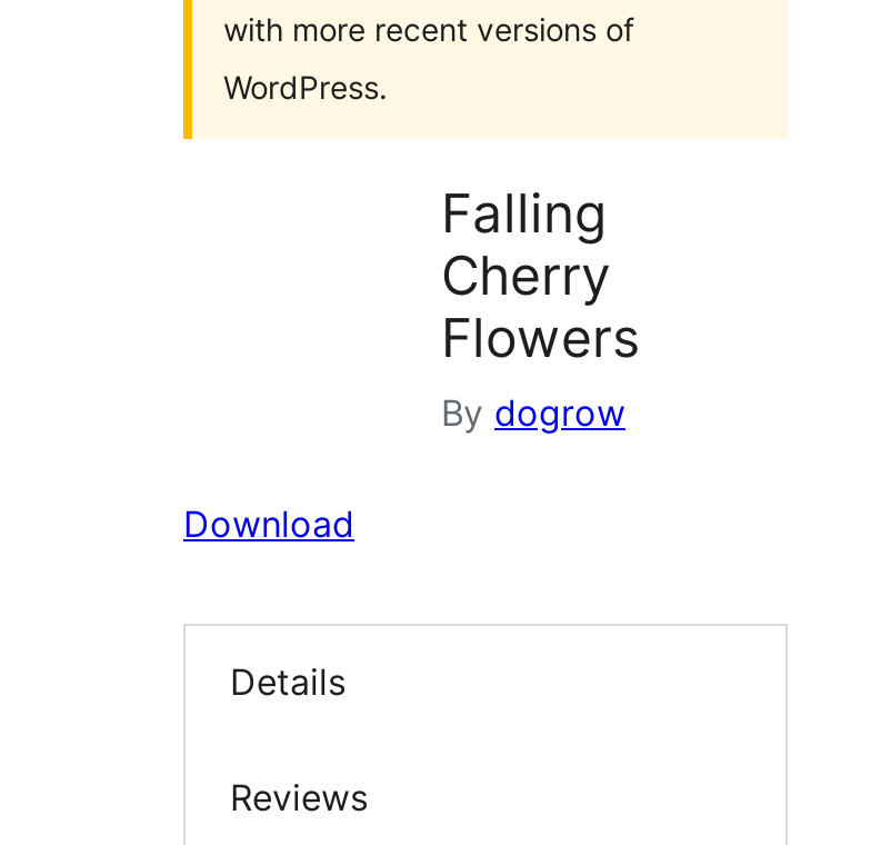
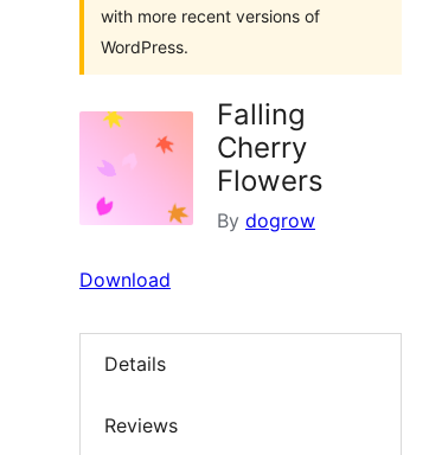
none -> [78,110,194,226] [image]

